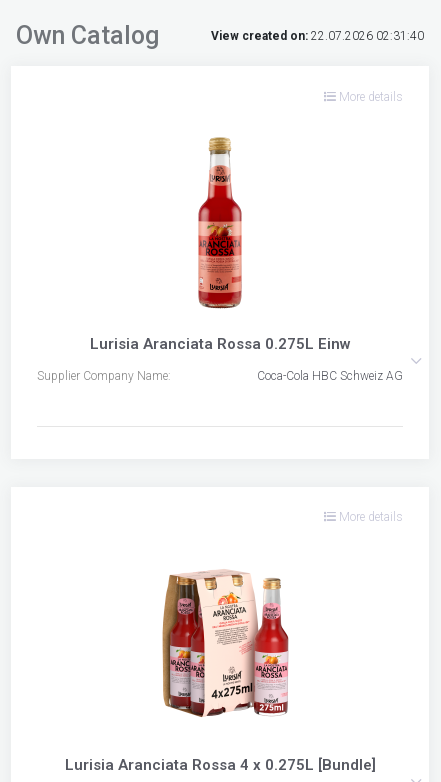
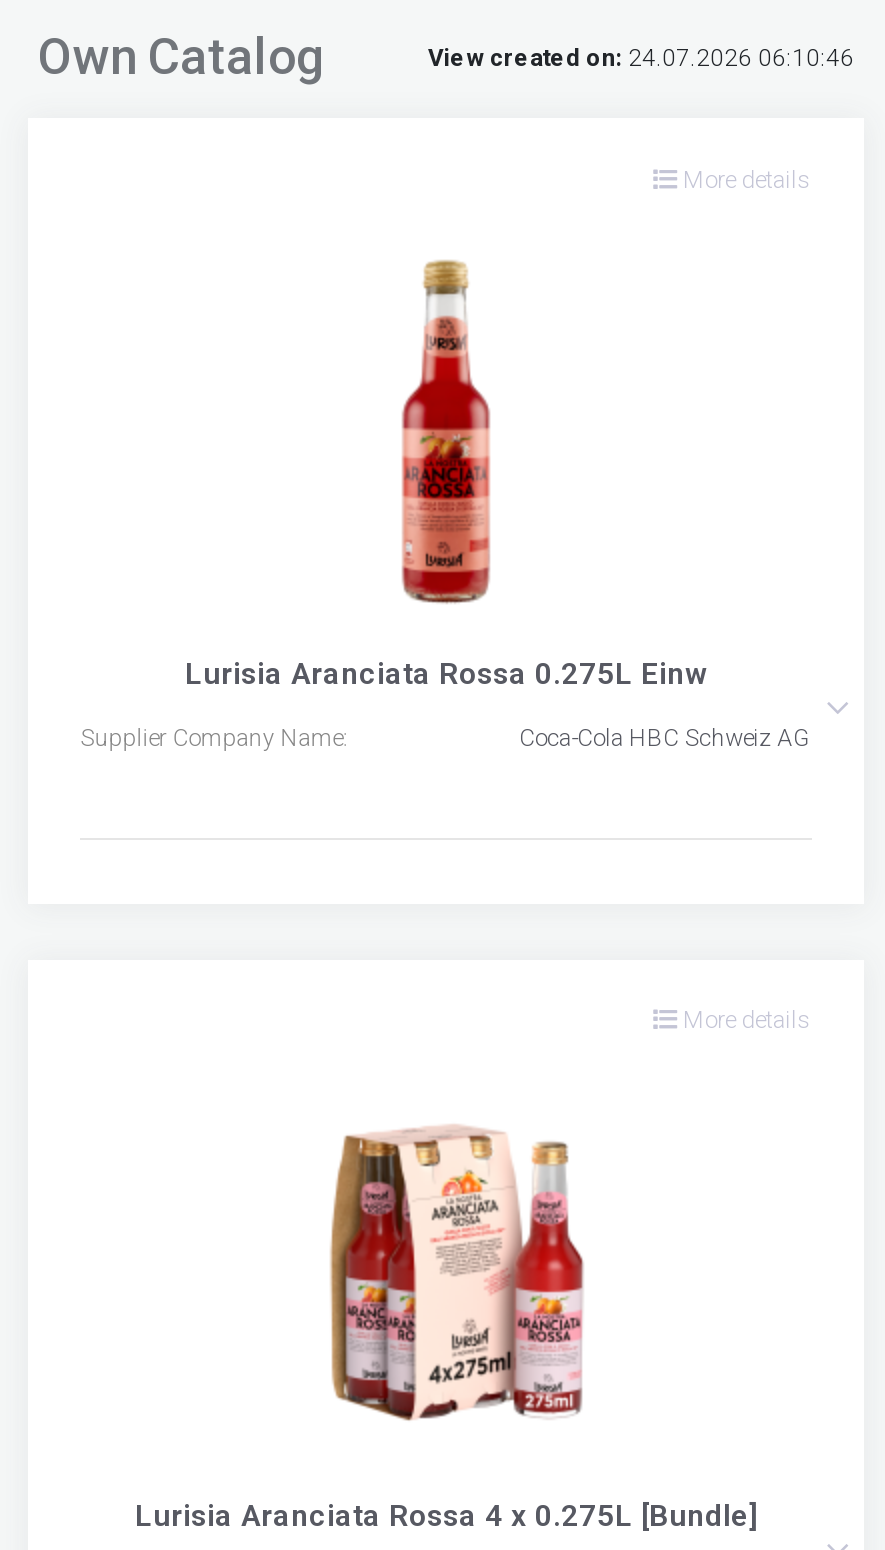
[211,29,424,43] View created on: 22.07.2026 02:31:40 -> [428,44,854,72] View created on: 24.07.2026 06:10:46

